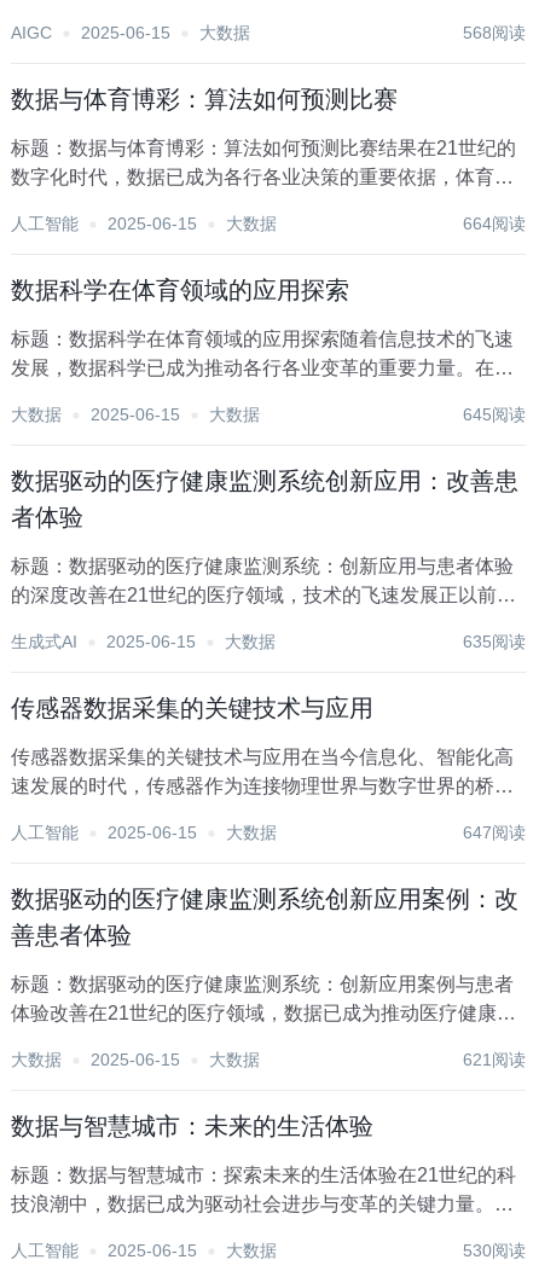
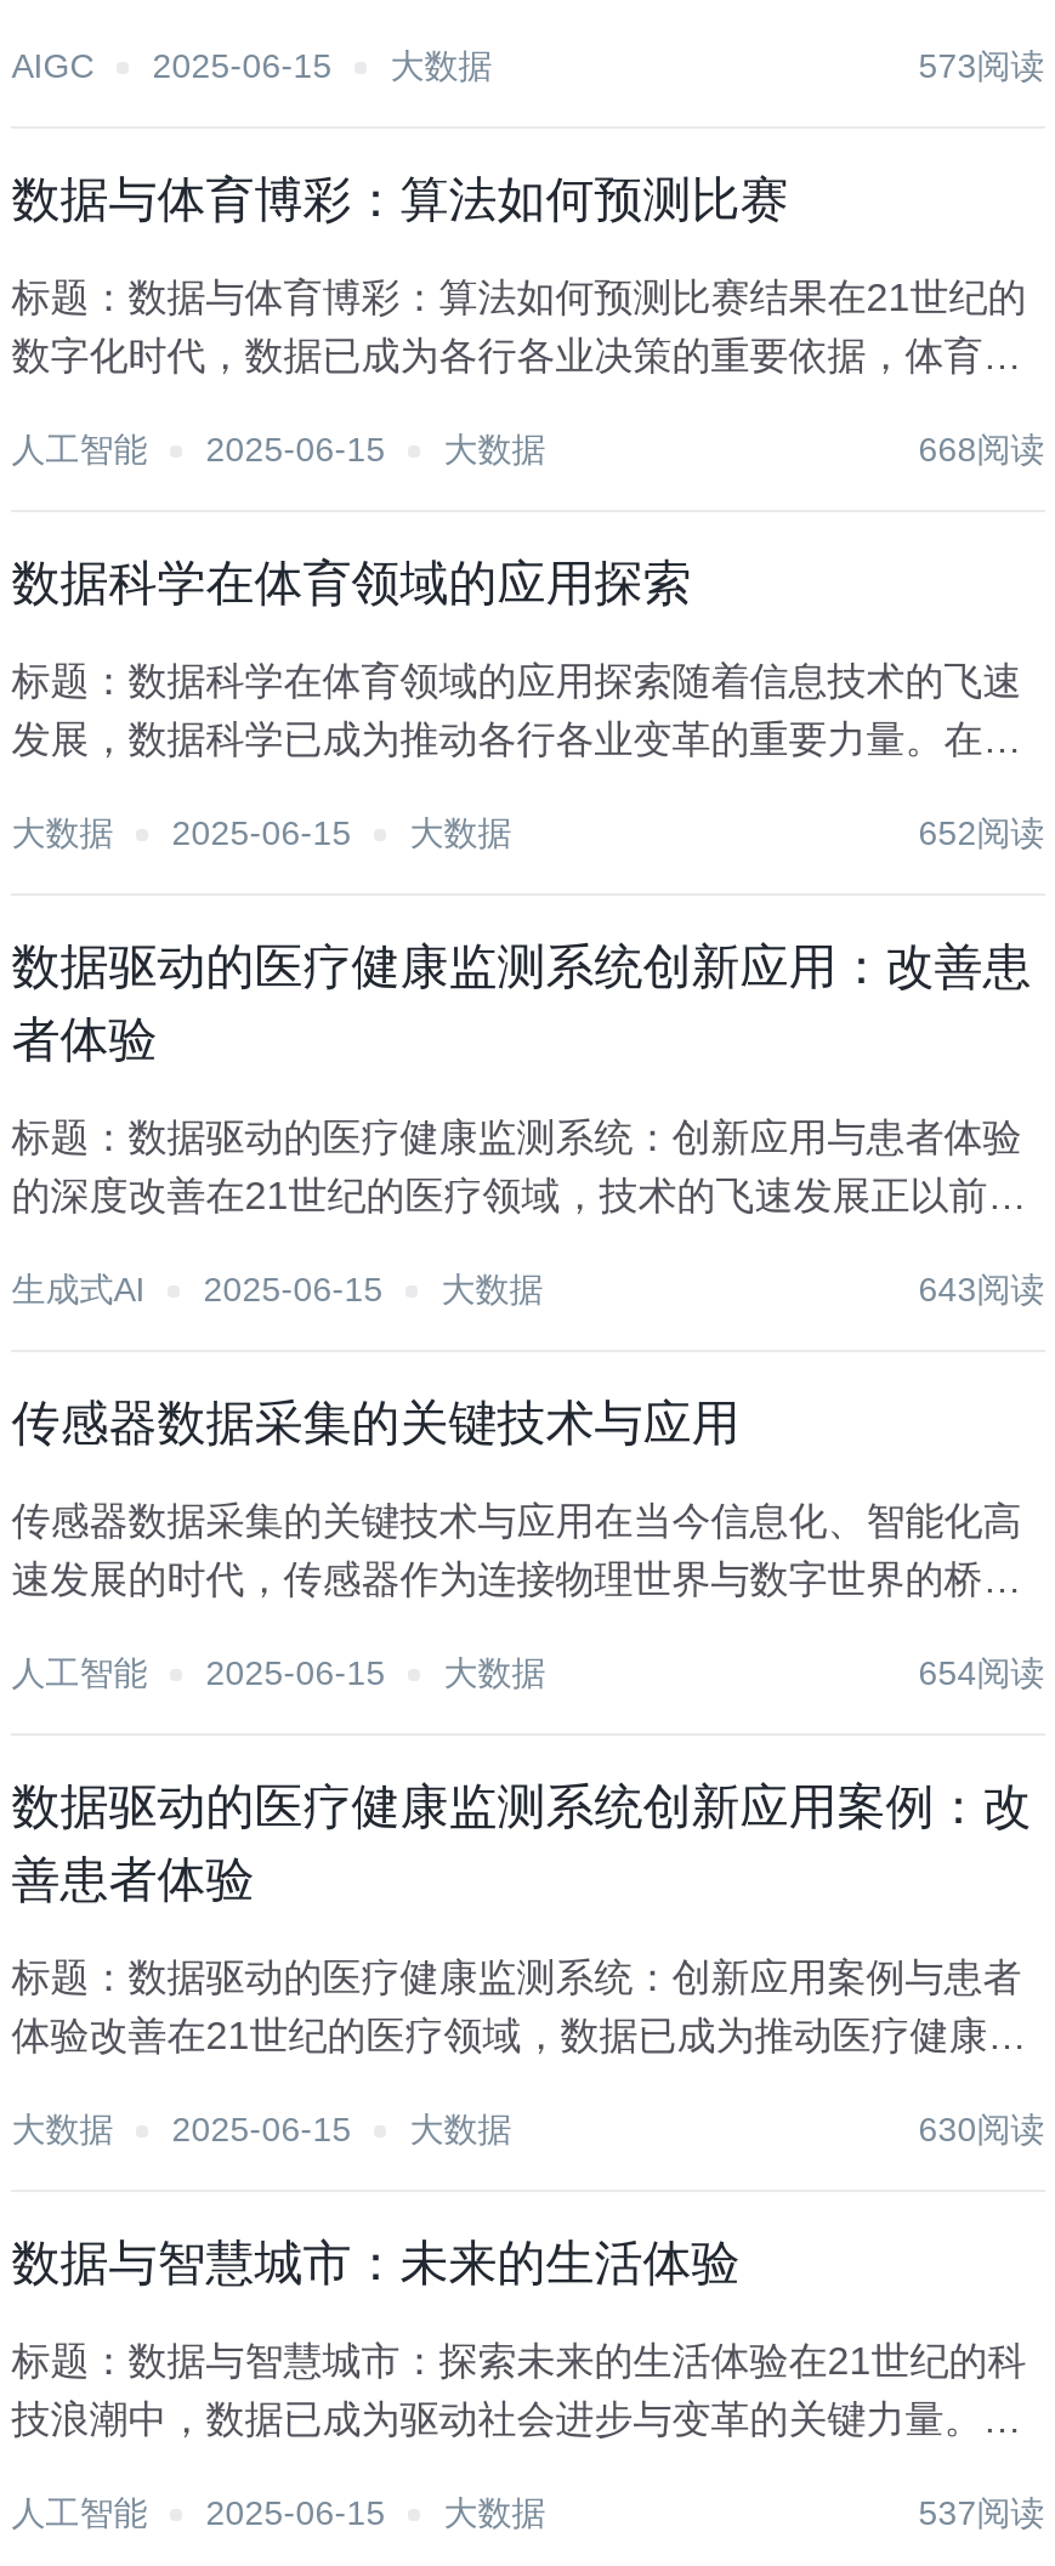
[463,23,525,42] 568阅读 -> [919,46,1045,85] 573阅读
[463,214,525,233] 664阅读 -> [919,430,1045,469] 668阅读
[463,405,525,424] 645阅读 -> [919,813,1045,852] 652阅读
[463,632,525,651] 635阅读 -> [919,1270,1045,1308] 643阅读
[463,823,525,842] 647阅读 -> [919,1653,1045,1692] 654阅读
[463,1050,525,1069] 621阅读 -> [919,2110,1045,2148] 630阅读
[463,1241,525,1260] 530阅读 -> [919,2493,1045,2532] 537阅读

